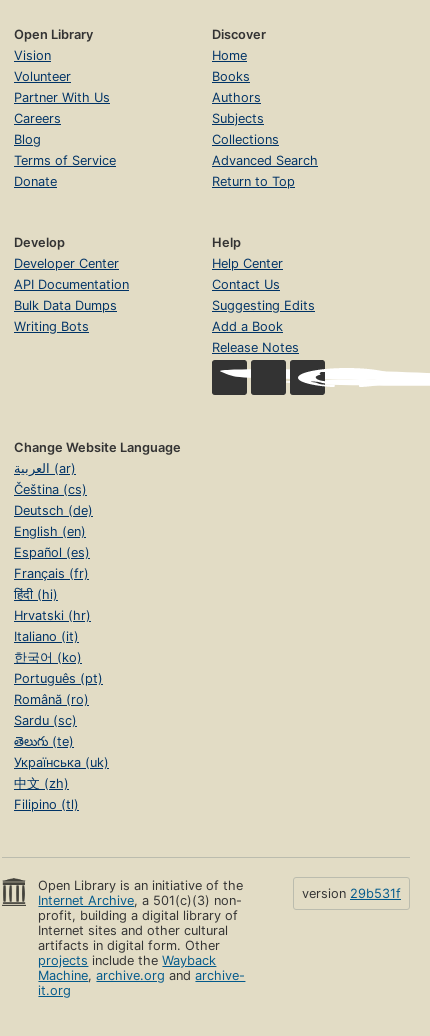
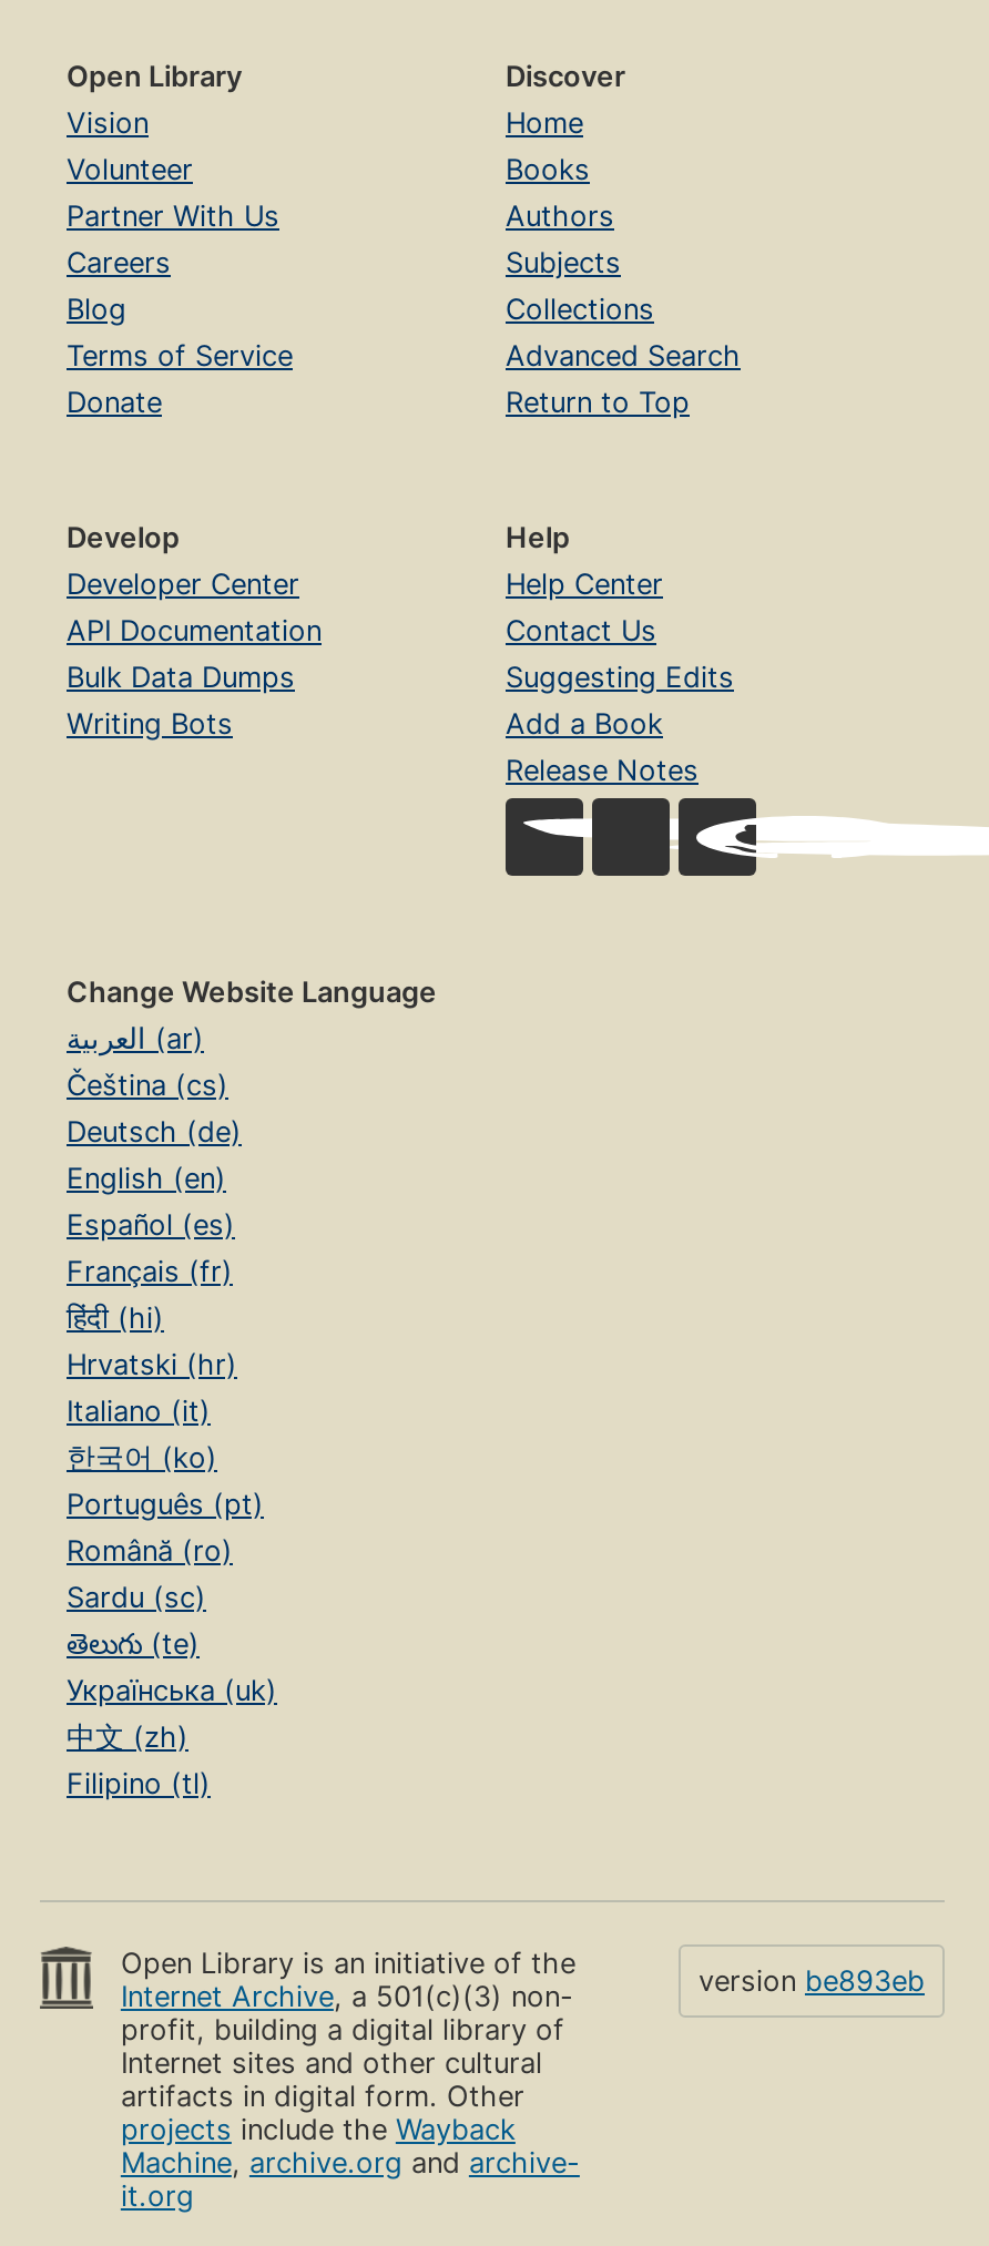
[302,886,401,901] version 29b531f -> [699,1964,925,1998] version be893eb

